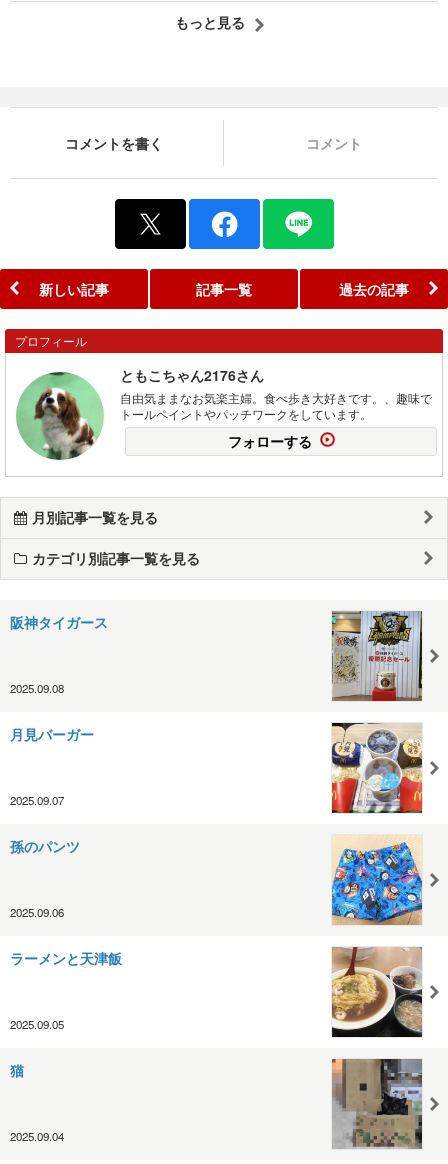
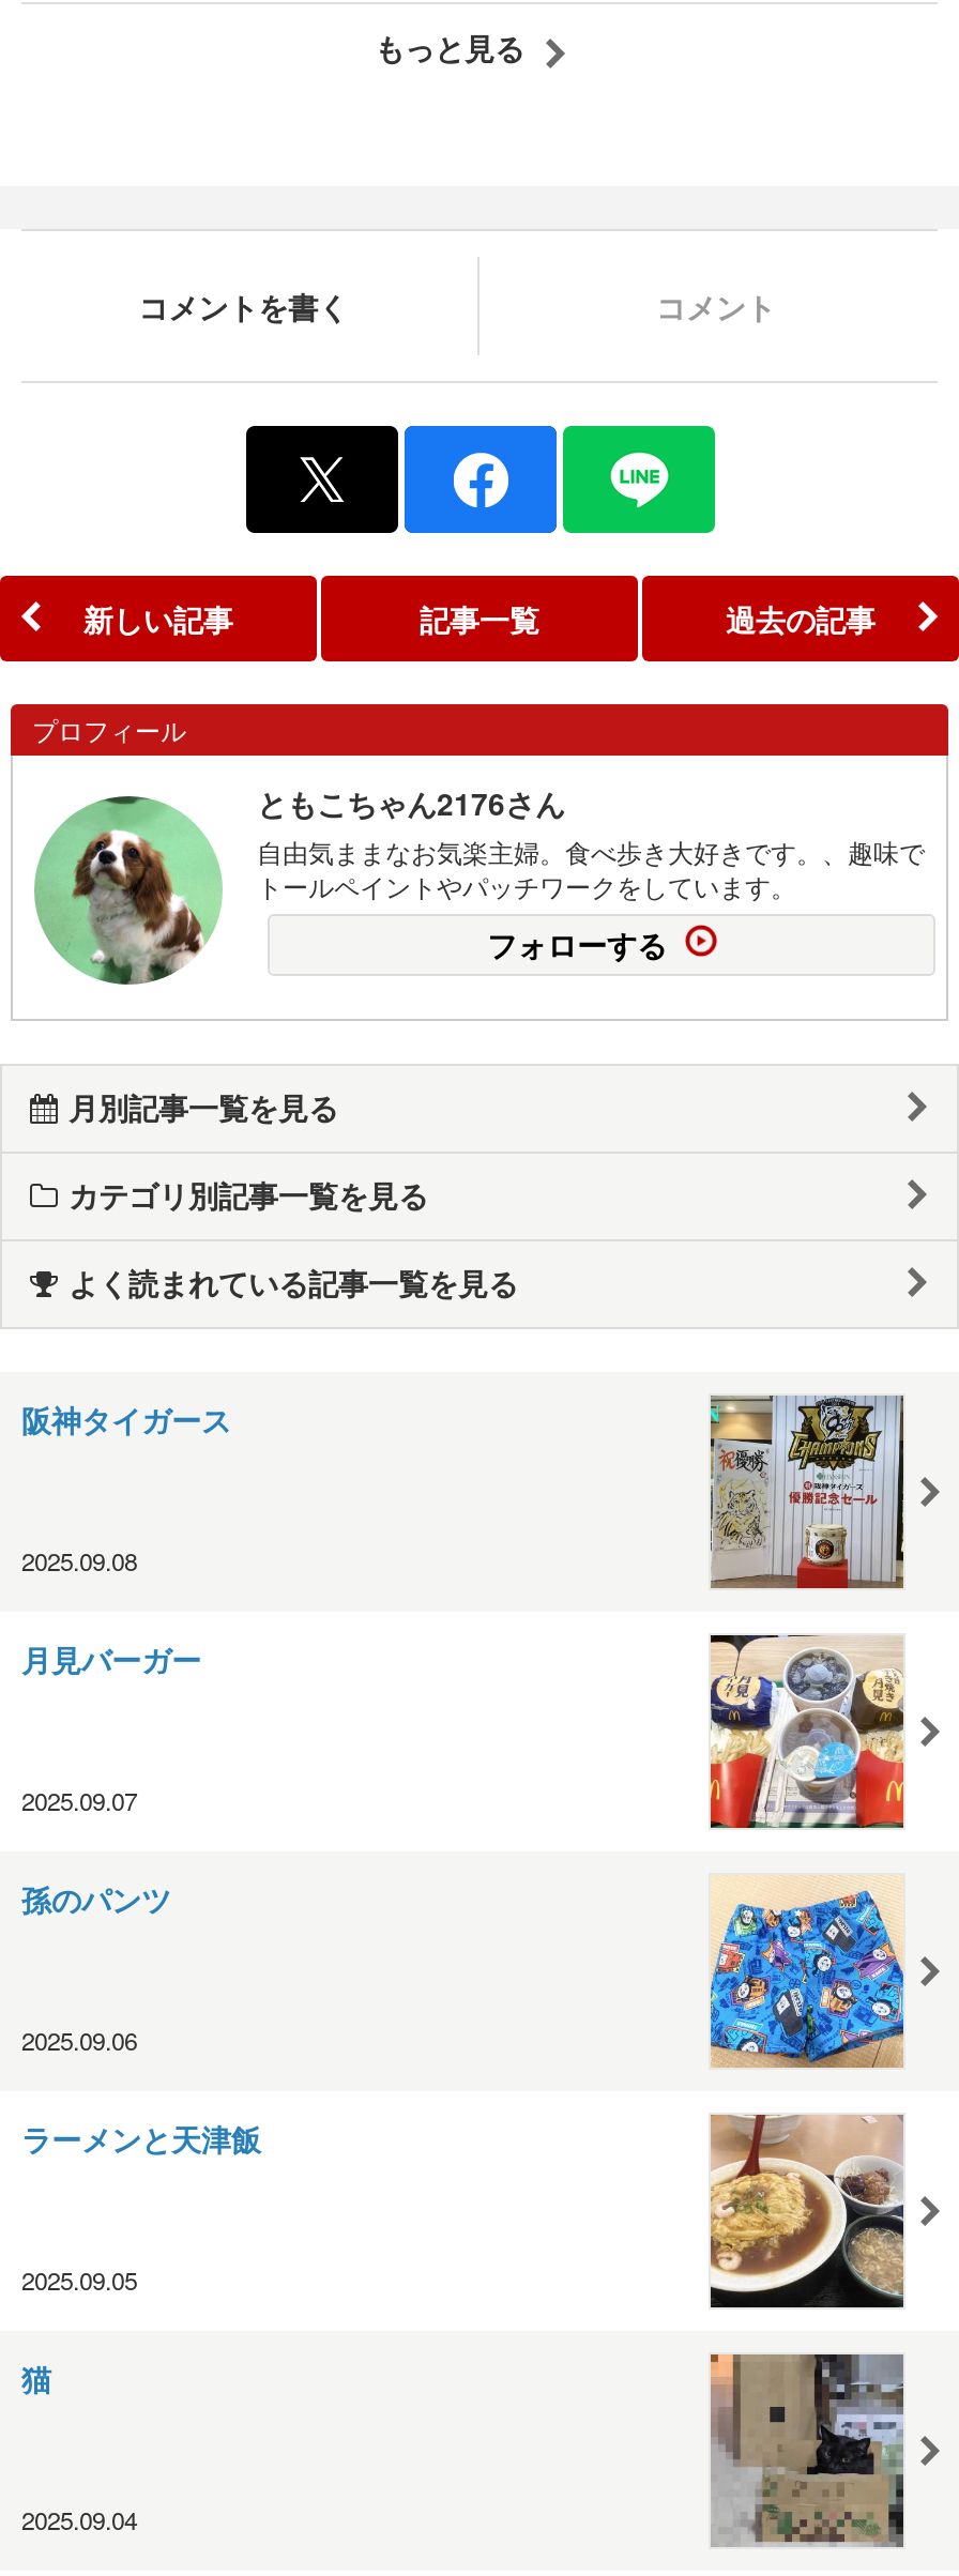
none -> [68,1261,518,1304] よく読まれている記事一覧を見る

